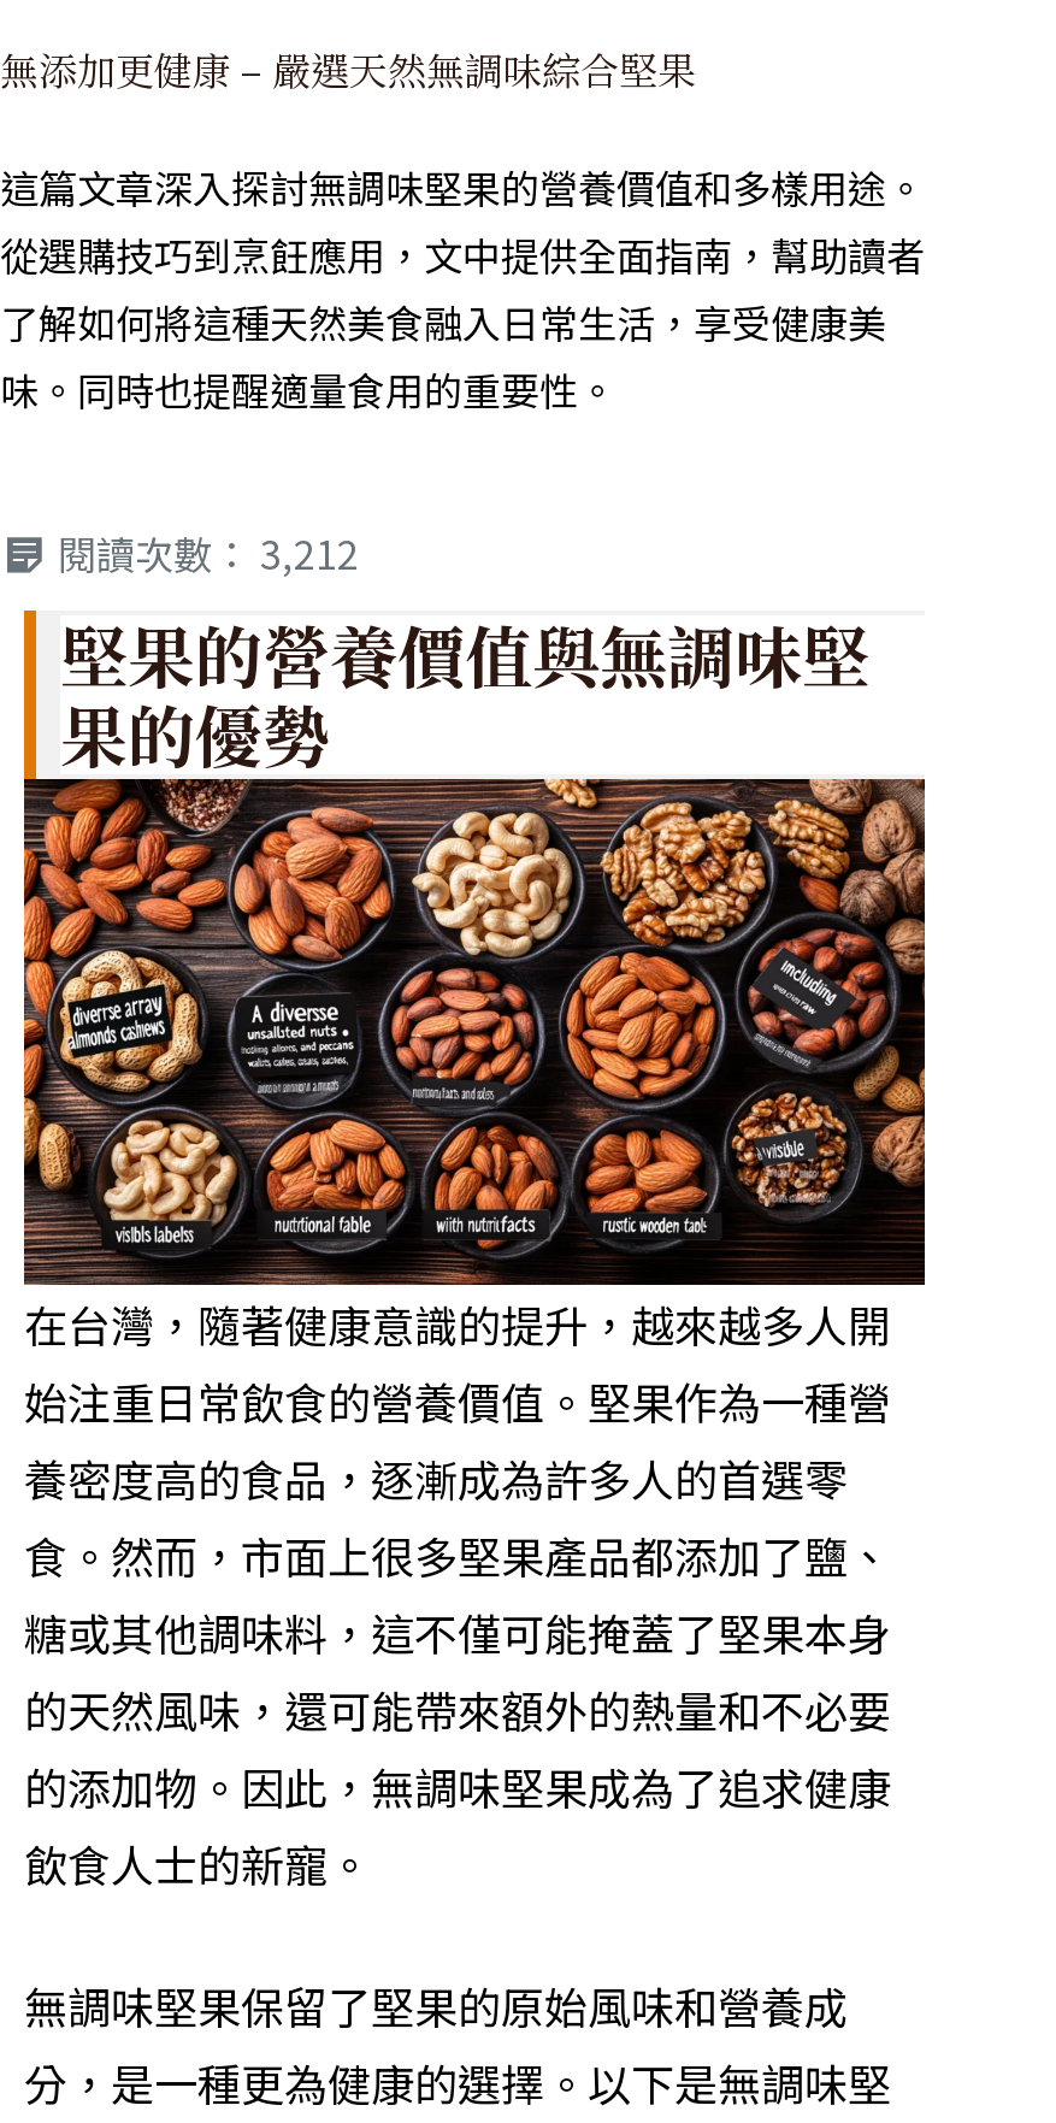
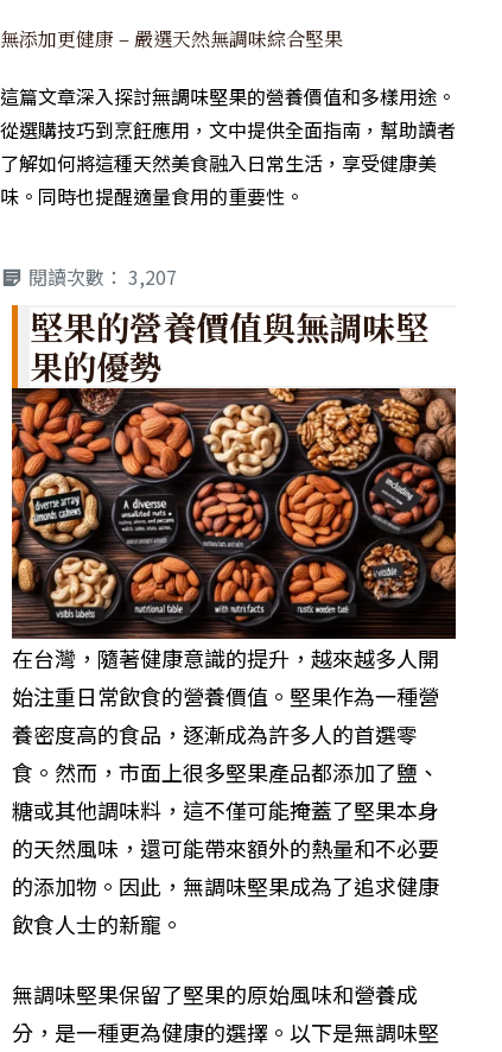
[58,524,359,582] 閱讀次數： 3,212 -> [28,262,177,291] 閱讀次數： 3,207

